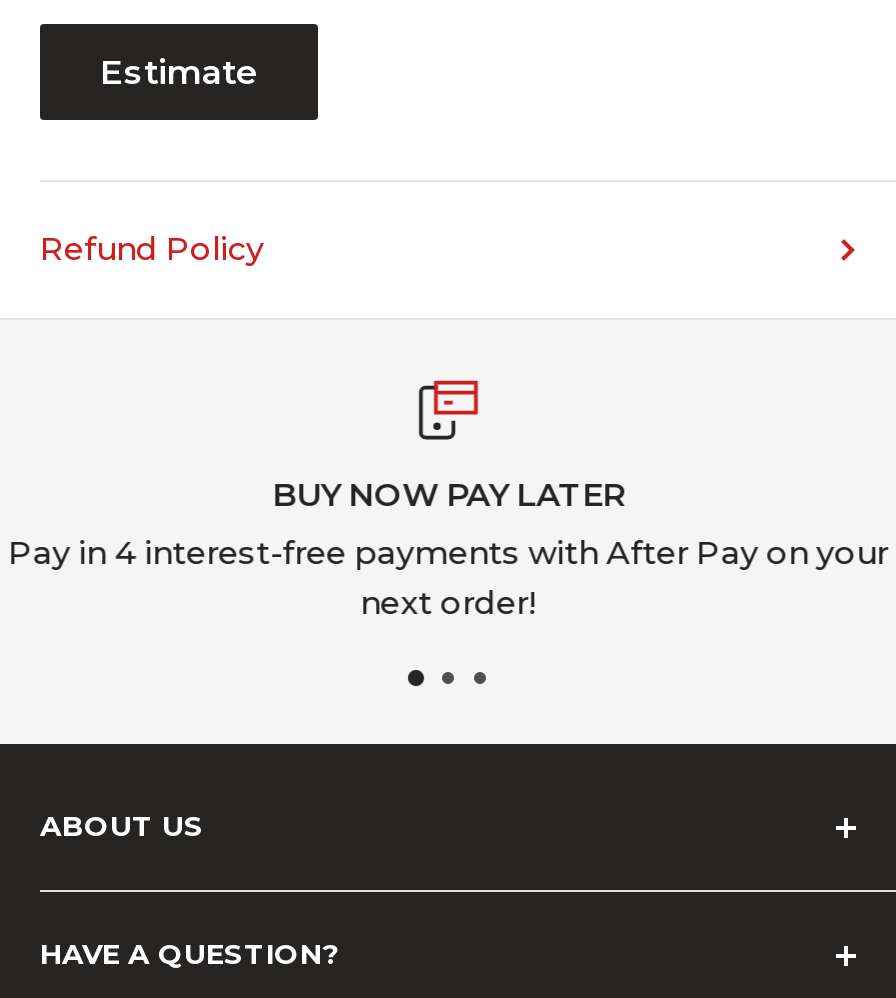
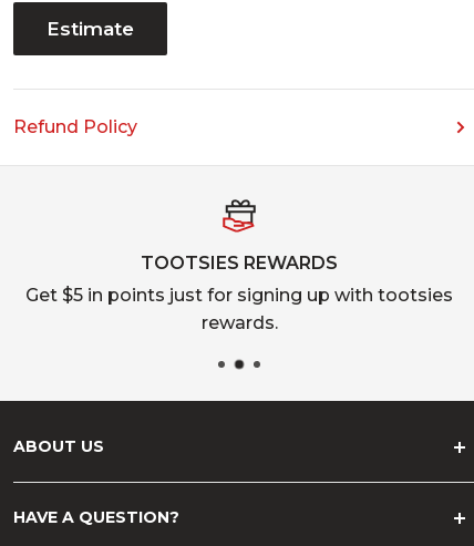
[272,378,624,515] [image] | BUY NOW PAY LATER -> [141,198,338,274] [image] | TOOTSIES REWARDS
[8,535,888,623] Pay in 4 interest-free payments with After Pay on your | next order! -> [25,285,453,334] Get $5 in points just for signing up with tootsies | rewards.

